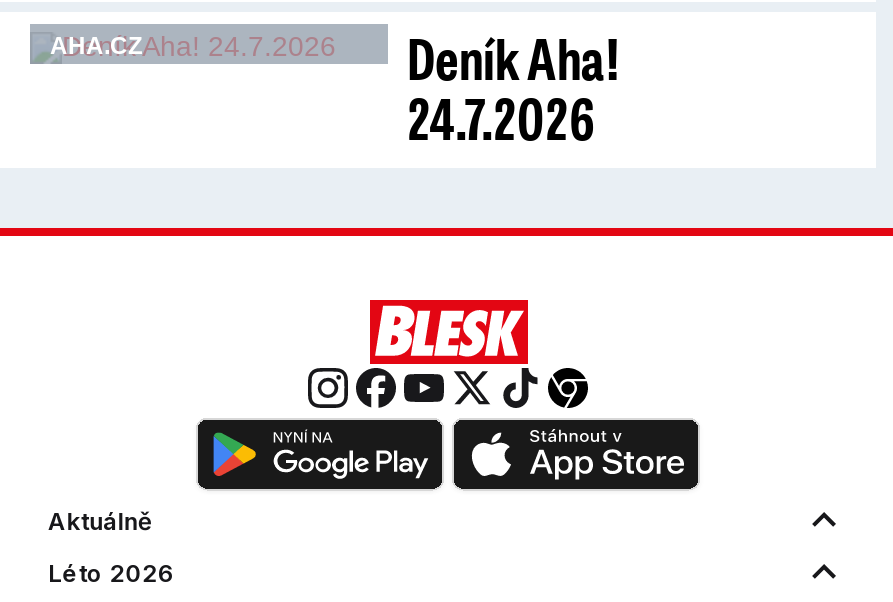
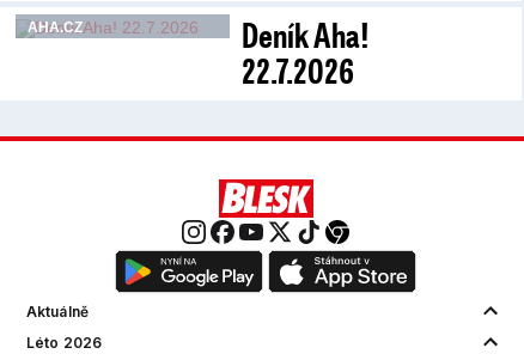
[407,81,595,155] 24.7.2026 -> [241,48,354,93] 22.7.2026

